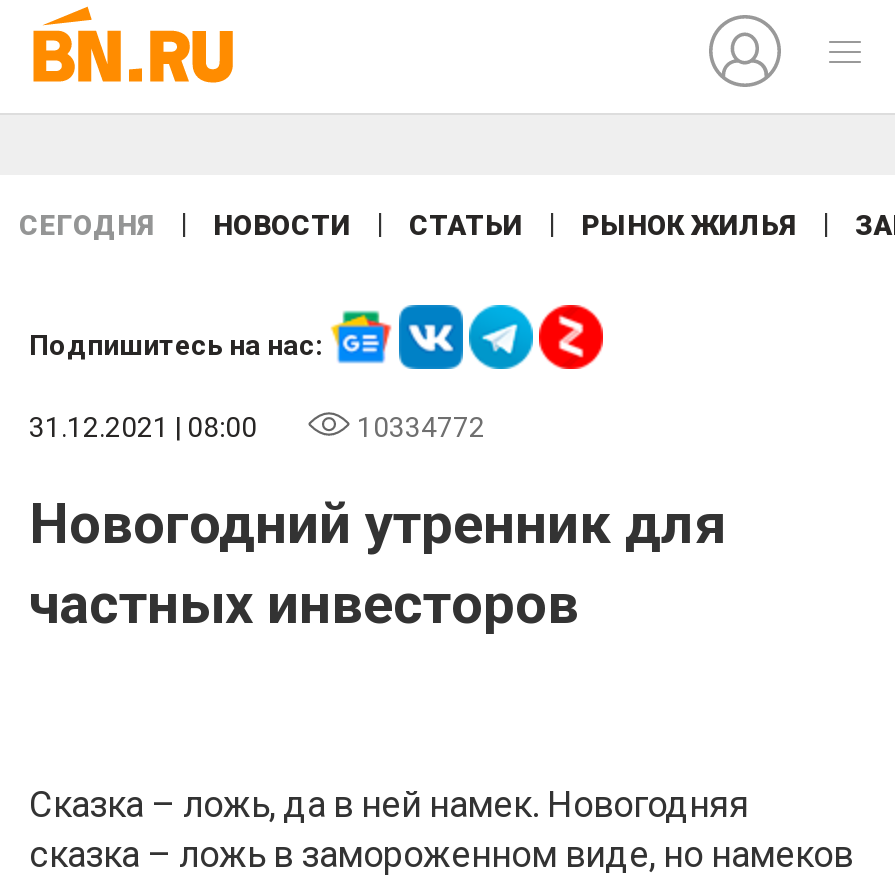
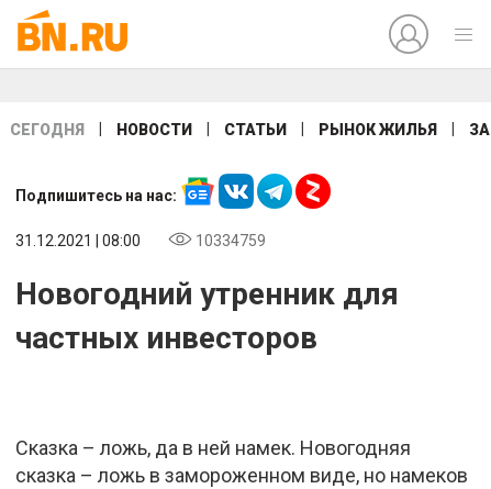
[357,411,485,443] 10334772 -> [196,232,266,249] 10334759

